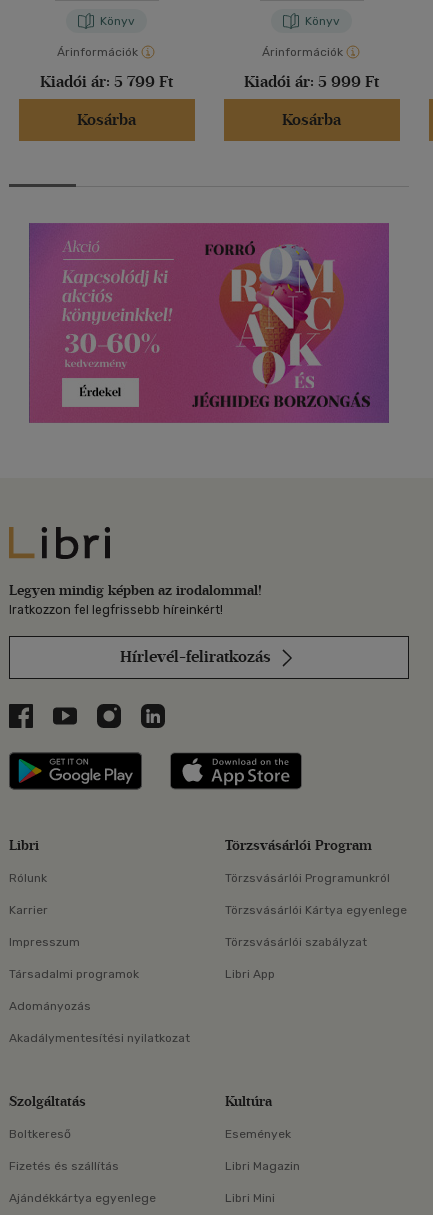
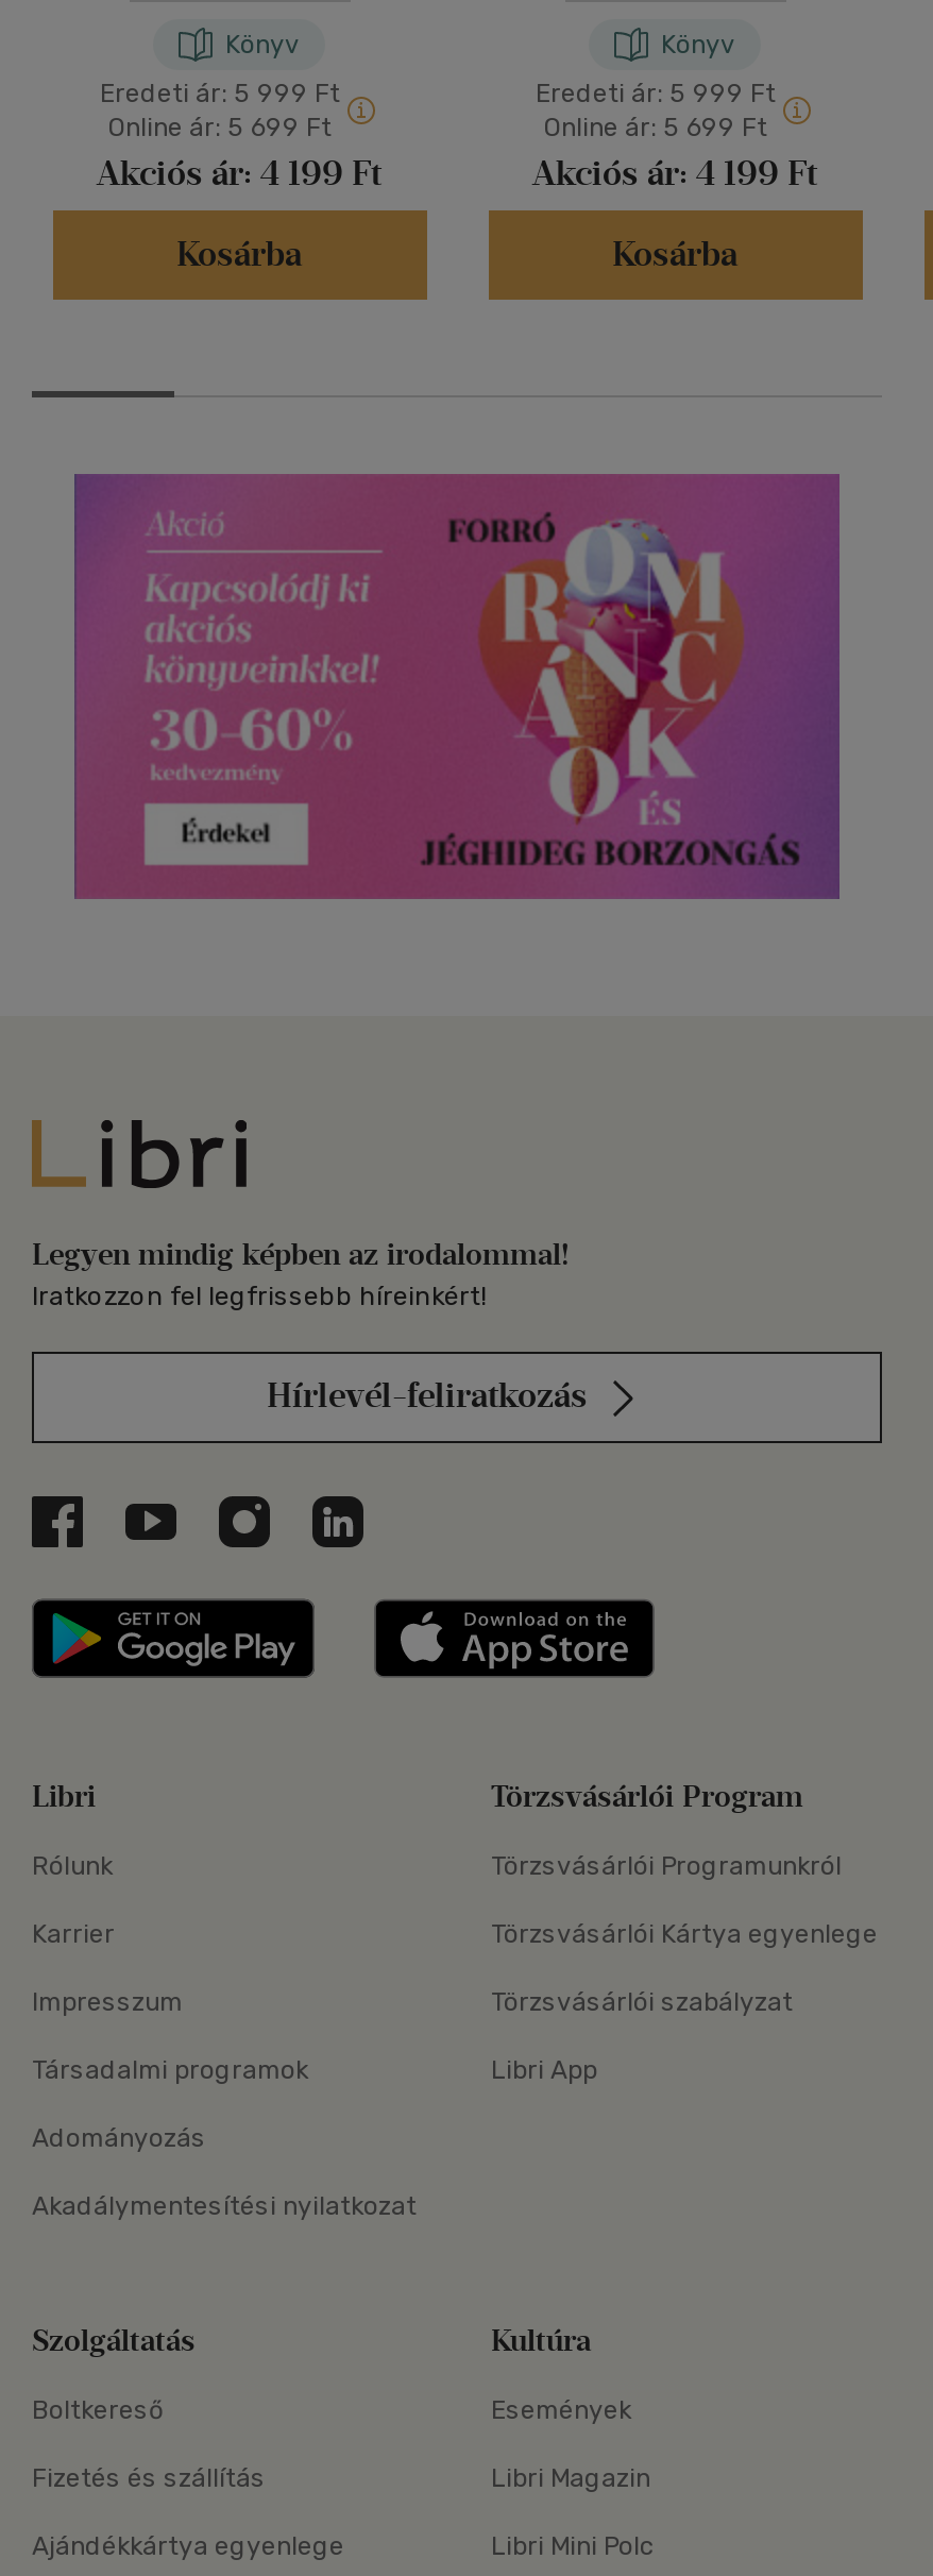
[40,45,173,91] Árinformációk | Kiadói ár: 5 799 Ft -> [97,79,381,194] Eredeti ár: 5 999 Ft | Online ár: 5 699 Ft | Akciós ár: 4 199 Ft
[244,45,379,91] Árinformációk | Kiadói ár: 5 999 Ft -> [532,79,817,194] Eredeti ár: 5 999 Ft | Online ár: 5 699 Ft | Akciós ár: 4 199 Ft
[225,1191,275,1205] Libri Mini -> [491,2532,655,2562] Libri Mini Polc

